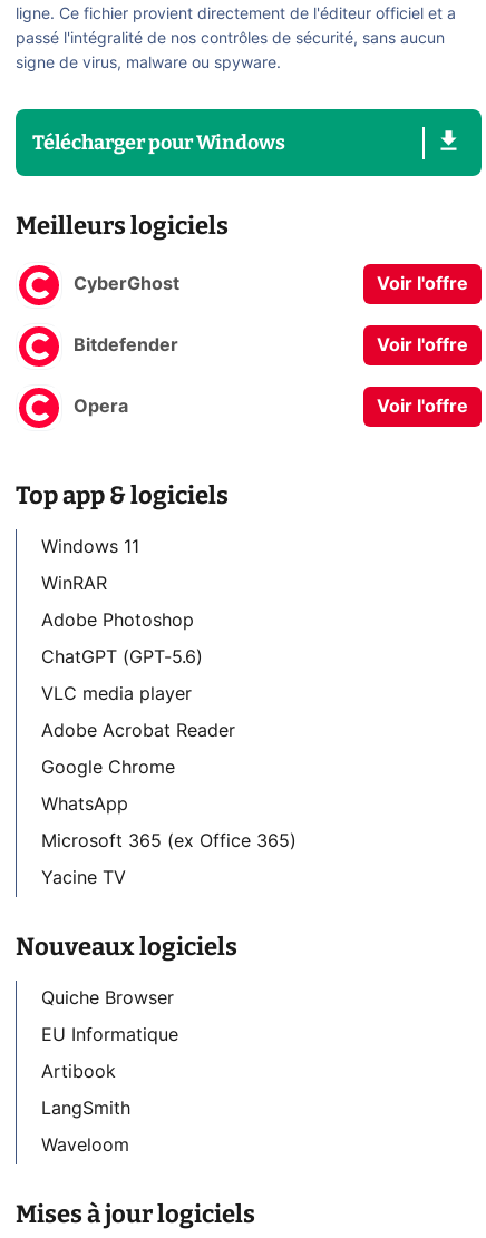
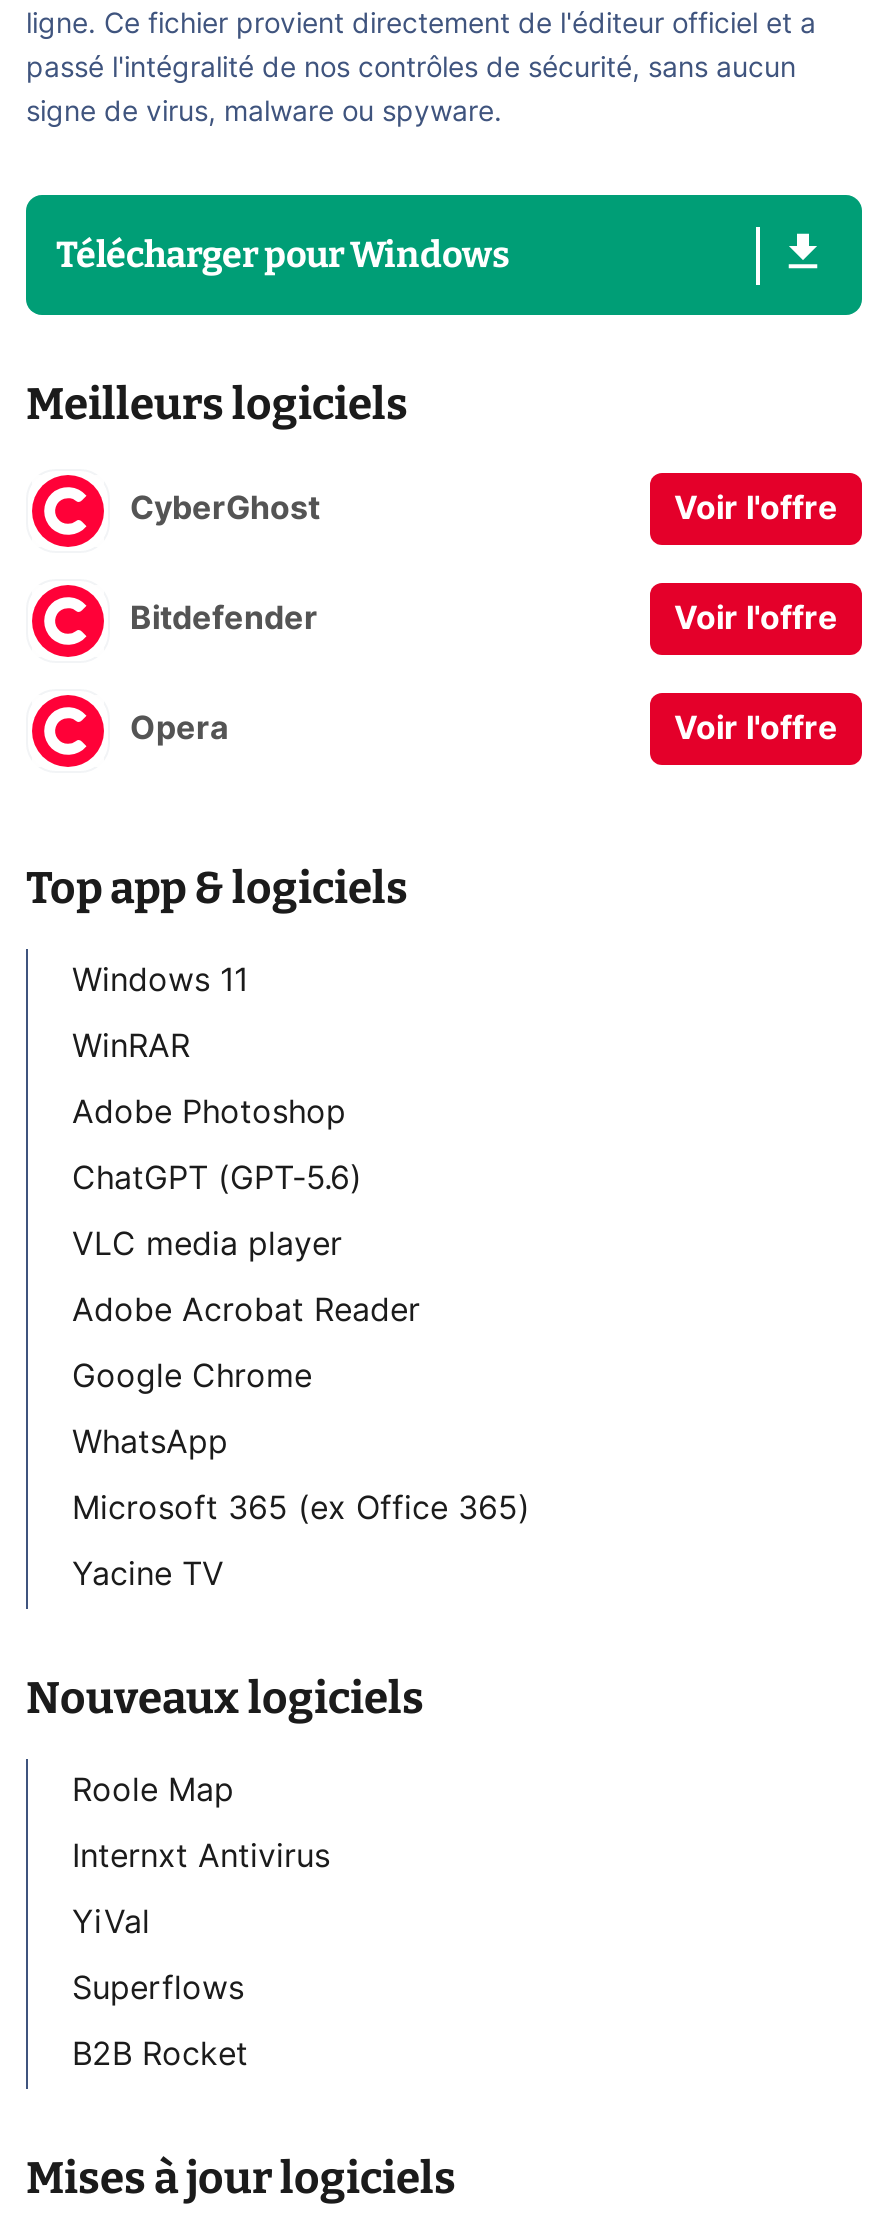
[41,989,174,1007] Quiche Browser -> [72,1774,234,1806] Roole Map
[41,1026,178,1044] EU Informatique -> [72,1840,330,1872] Internxt Antivirus
[41,1063,116,1081] Artibook -> [72,1906,150,1938] YiVal
[41,1099,130,1117] LangSmith -> [72,1972,244,2004] Superflows
[41,1136,129,1154] Waveloom -> [72,2038,248,2070] B2B Rocket

